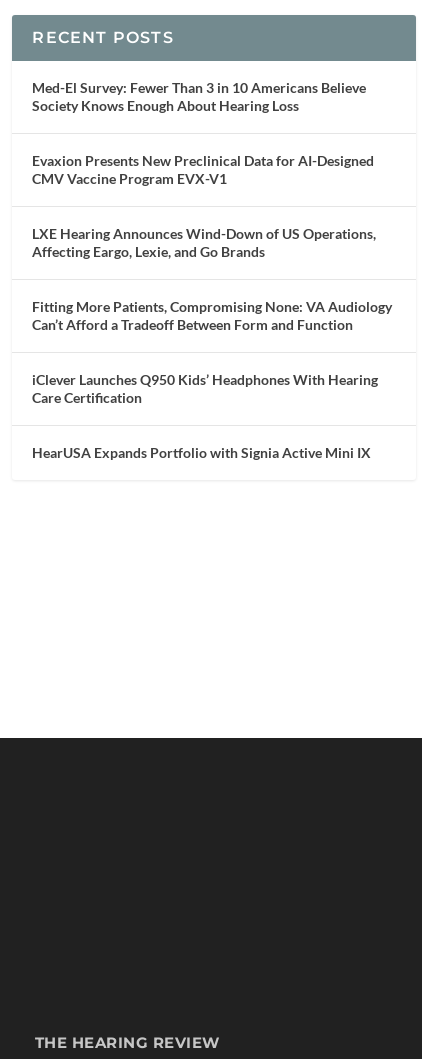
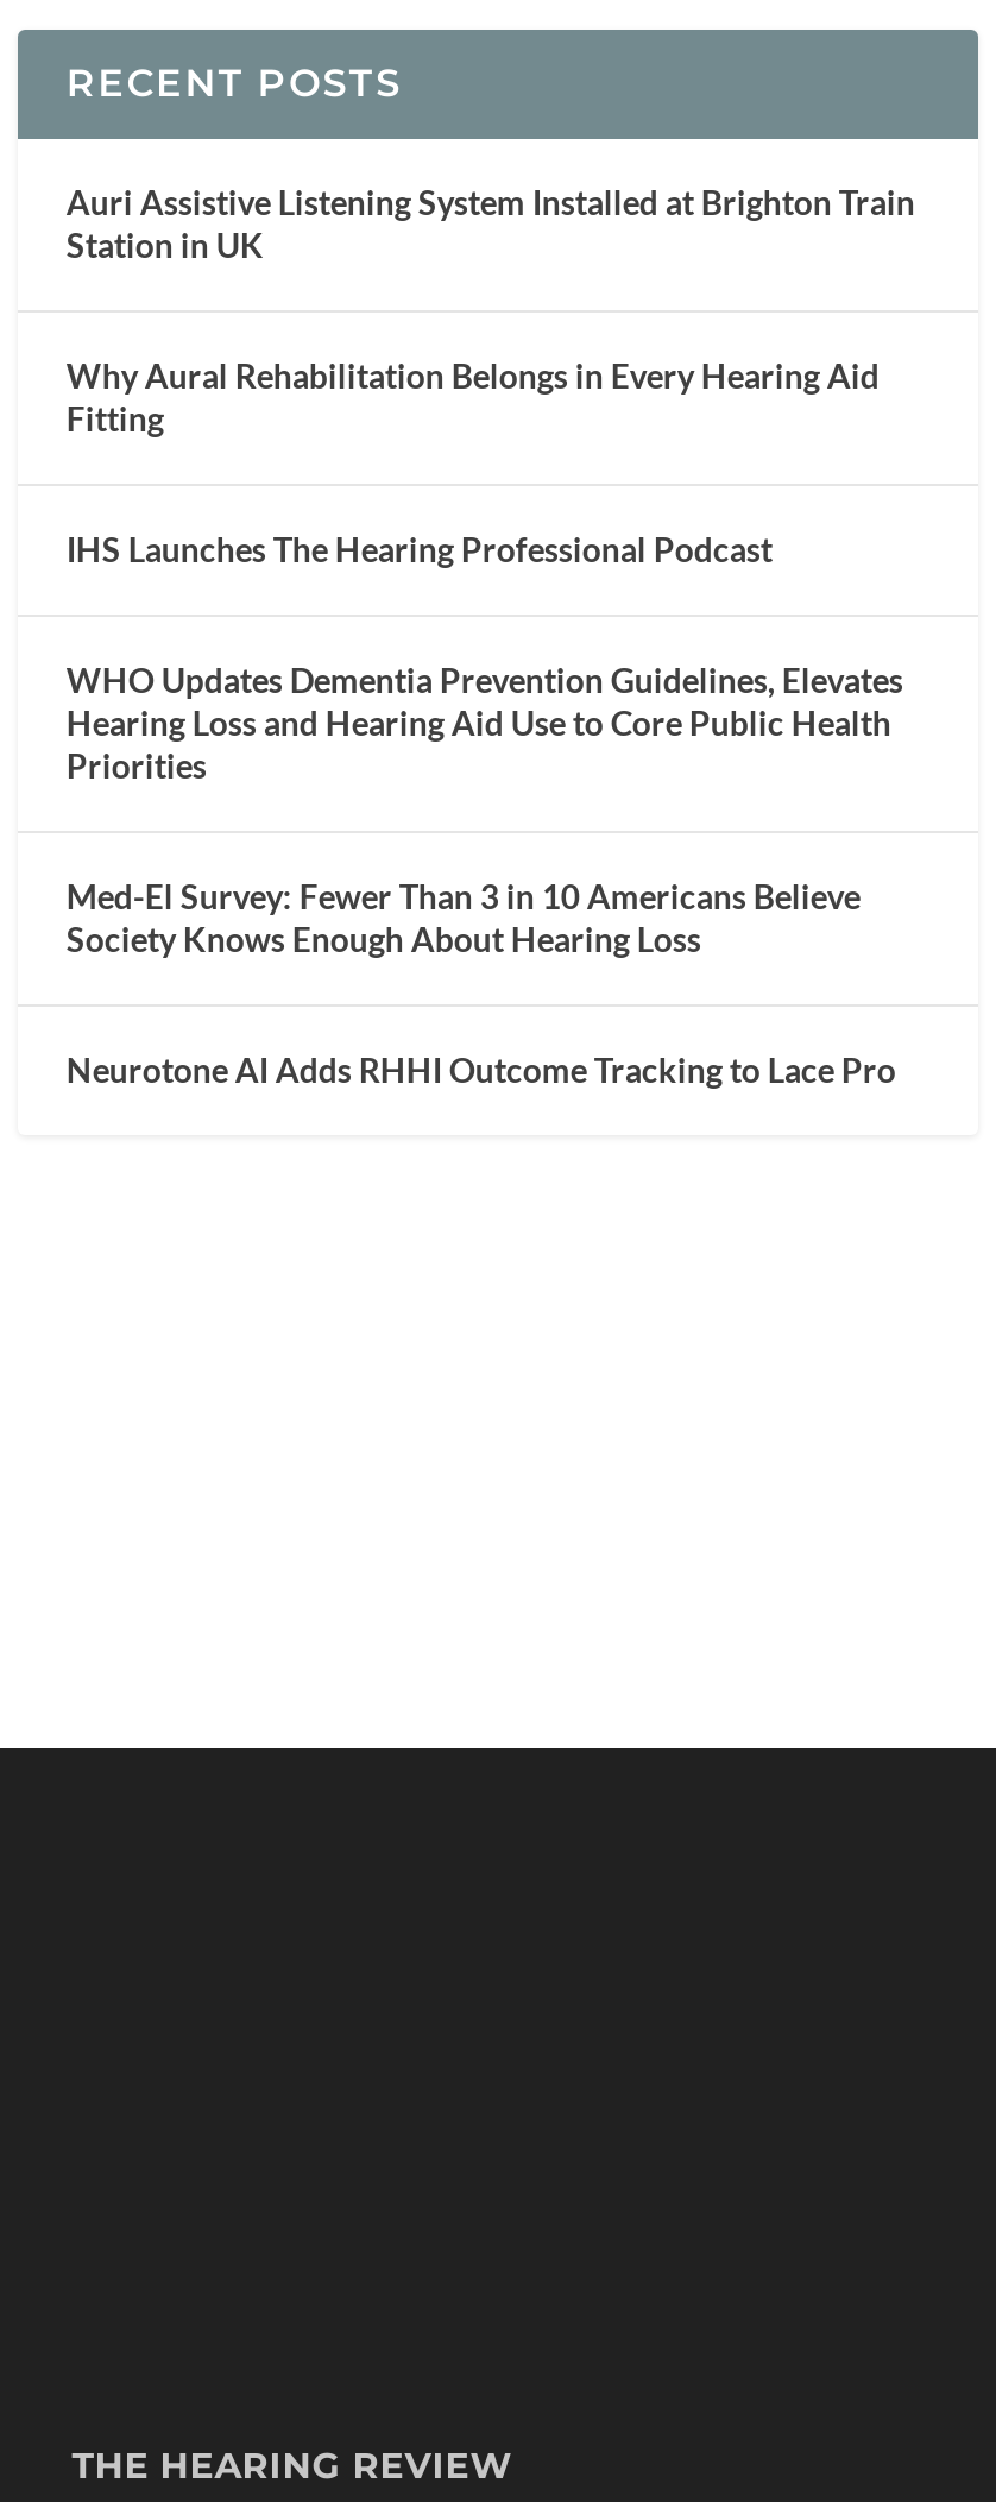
none -> [66,182,915,786] Auri Assistive Listening System Installed at Brighton Train | Station in UK | Why Aural Rehabilitation Belongs in Every Hearing Aid | Fitting | IHS Launches The Hearing Professional Podcast | WHO Updates Dementia Prevention Guidelines, Elevates | Hearing Loss and Hearing Aid Use to Core Public Health | Priorities
moved [32,79,366,114] -> [66,876,860,960]: Med-El Survey: Fewer Than 3 in 10 Americans Believe | Society Knows Enough About Hearing Loss
[32,152,392,461] Evaxion Presents New Preclinical Data for AI-Designed | CMV Vaccine Program EVX-V1 | LXE Hearing Announces Wind-Down of US Operations, | Affecting Eargo, Lexie, and Go Brands | Fitting More Patients, Compromising None: VA Audiology | Can’t Afford a Tradeoff Between Form and Function | iClever Launches Q950 Kids’ Headphones With Hearing | Care Certification | HearUSA Expands Portfolio with Signia Active Mini IX -> [66,1050,896,1090] Neurotone AI Adds RHHI Outcome Tracking to Lace Pro

